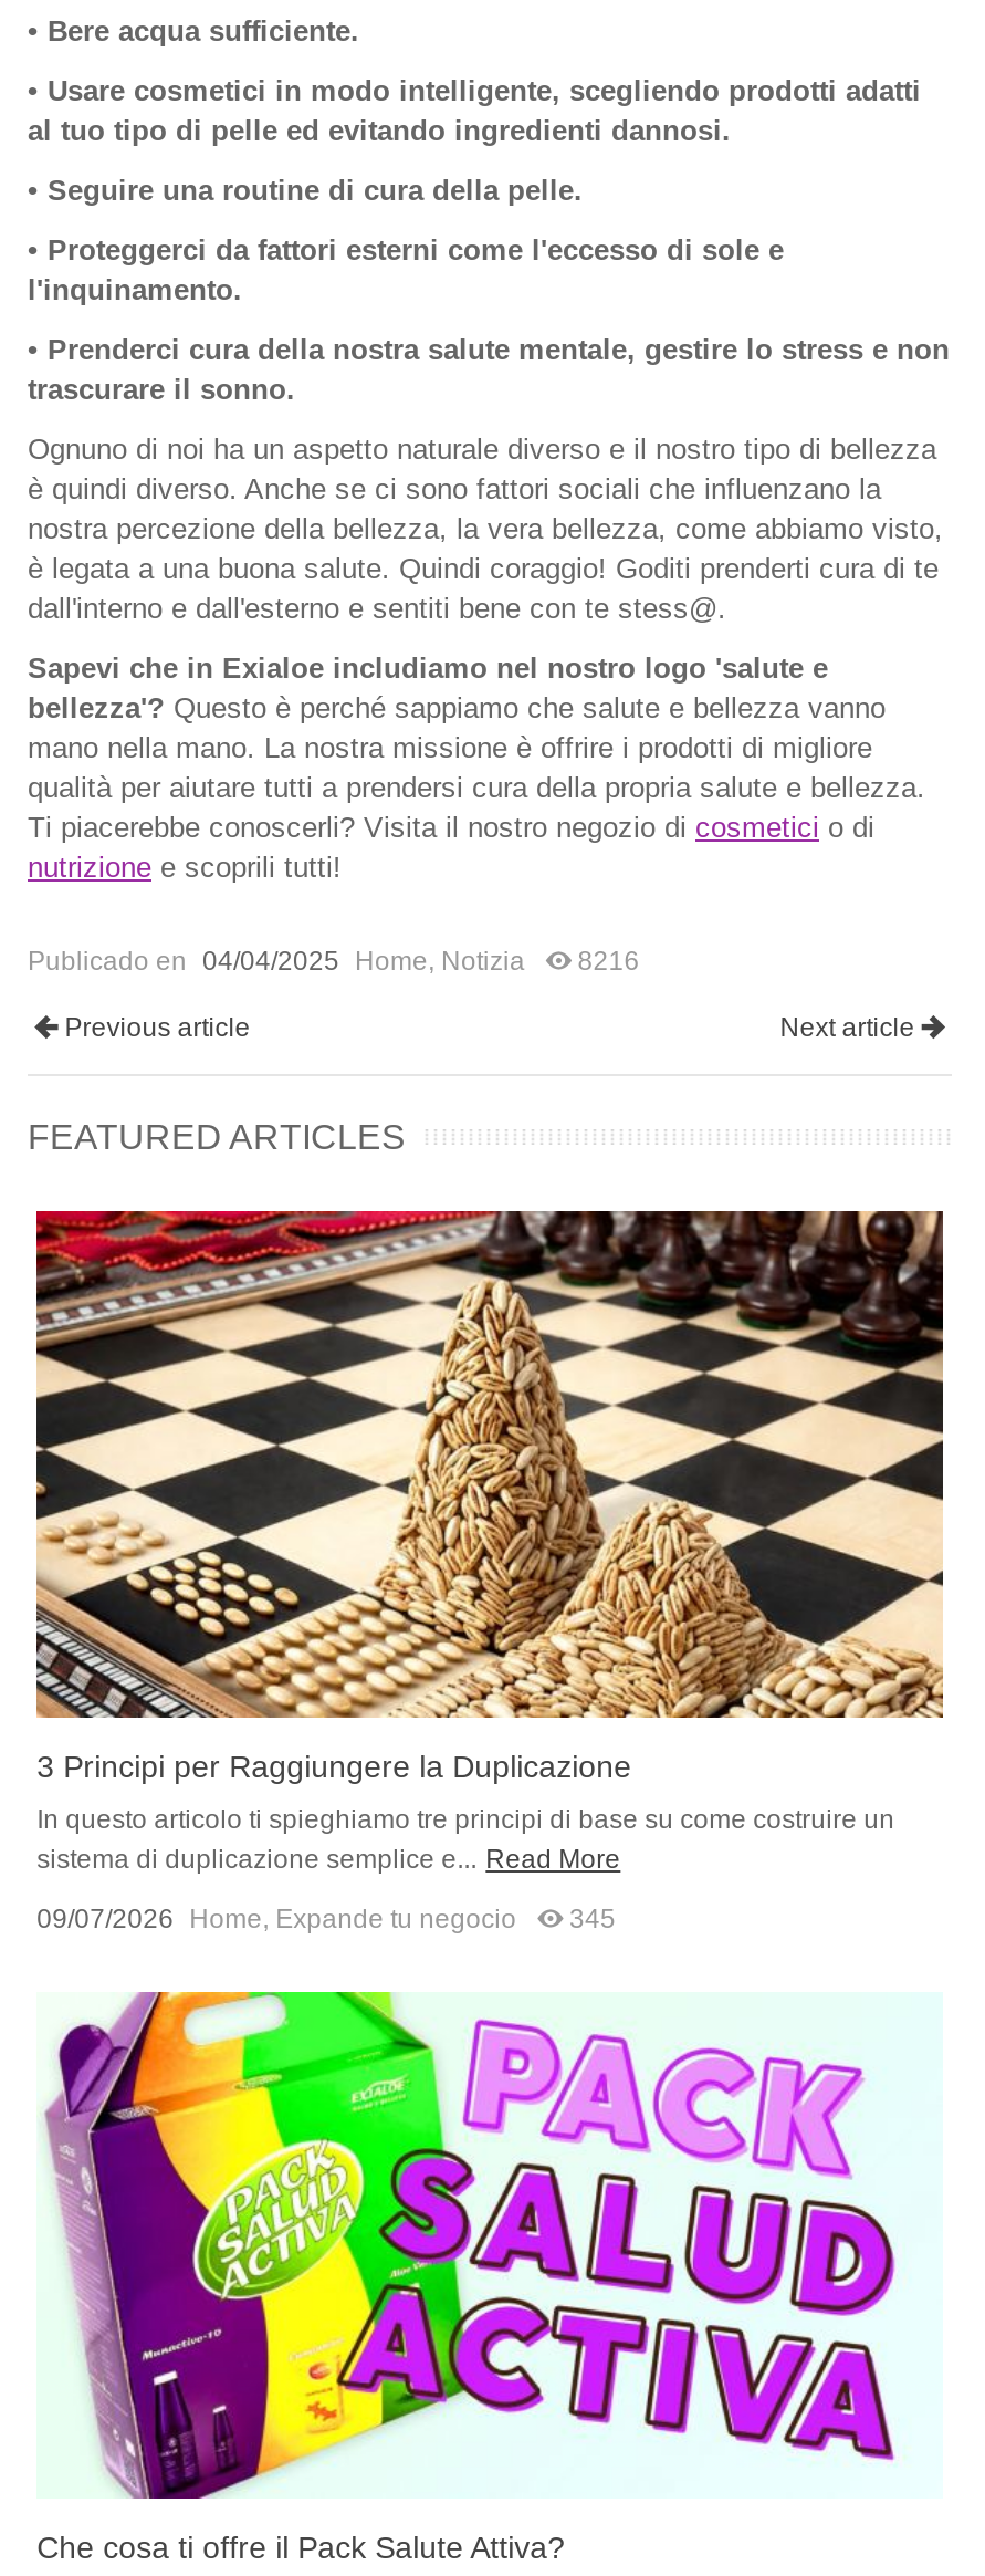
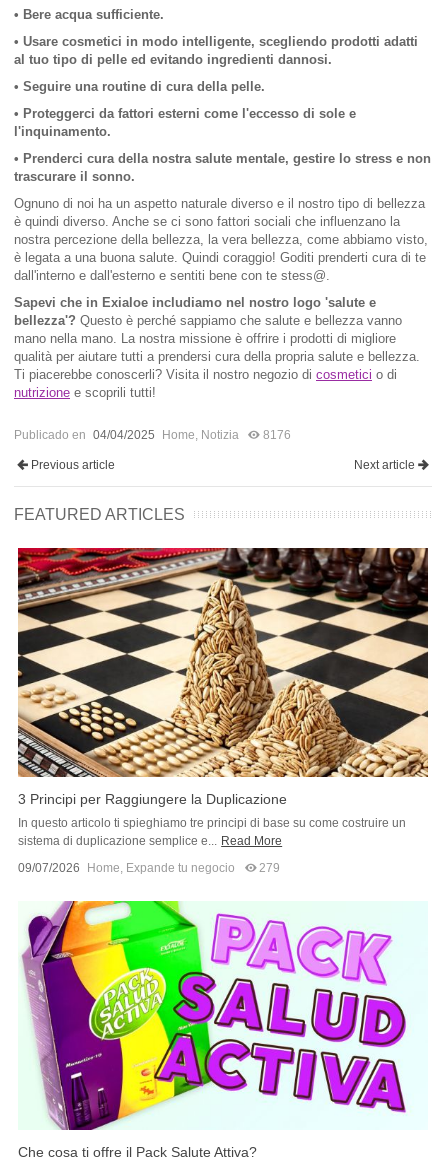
[28,946,640,977] Publicado en 04/04/2025 Home, Notizia 8216 -> [14,428,291,442] Publicado en 04/04/2025 Home, Notizia 8176
[37,1904,616,1934] 09/07/2026 Home, Expande tu negocio 345 -> [18,861,280,875] 09/07/2026 Home, Expande tu negocio 279

